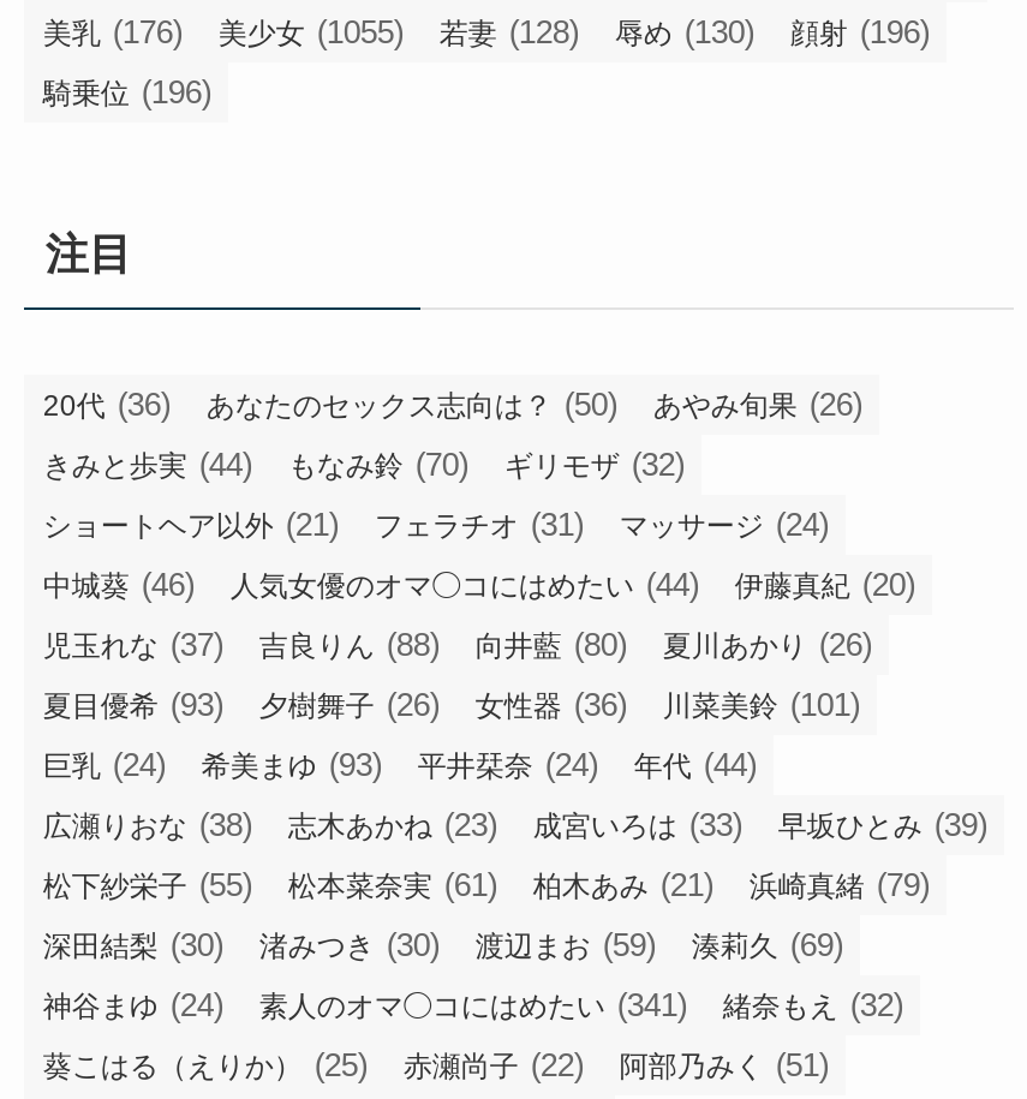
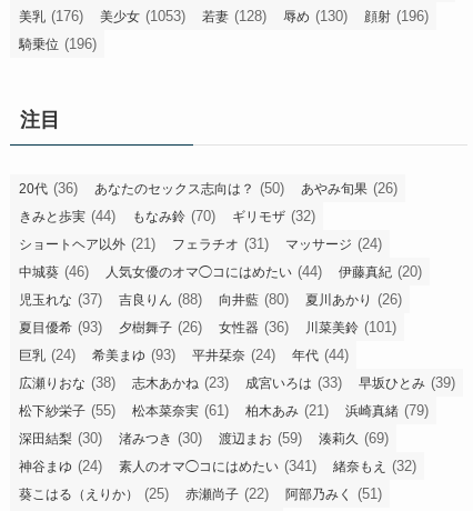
[43,14,929,50] 美乳(176) 美少女(1055) 若妻(128) 辱め(130) 顔射(196) -> [19,8,428,25] 美乳(176) 美少女(1053) 若妻(128) 辱め(130) 顔射(196)

